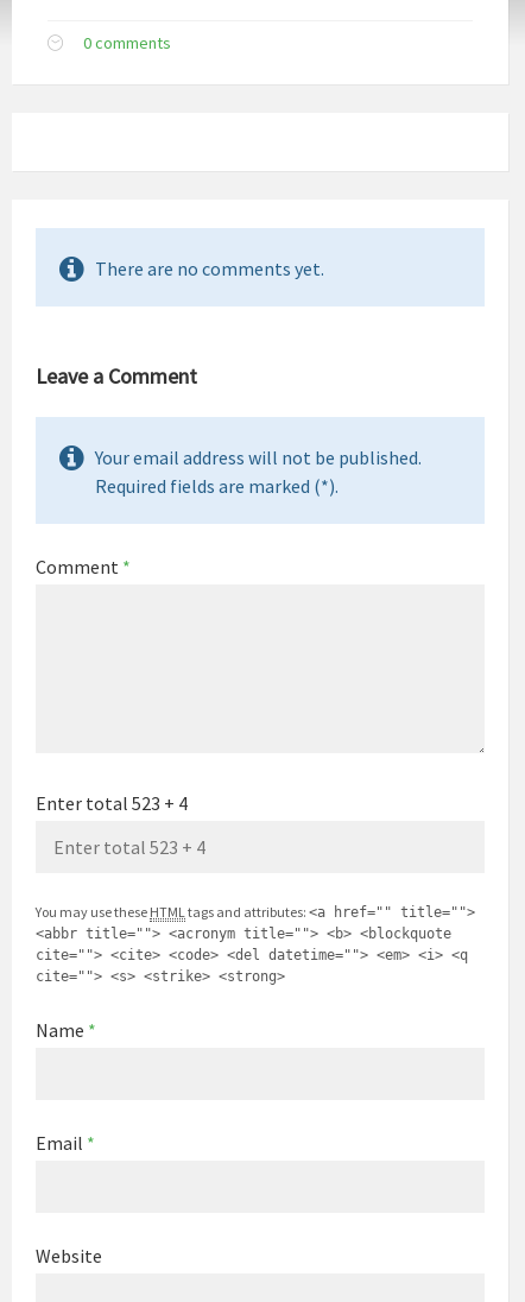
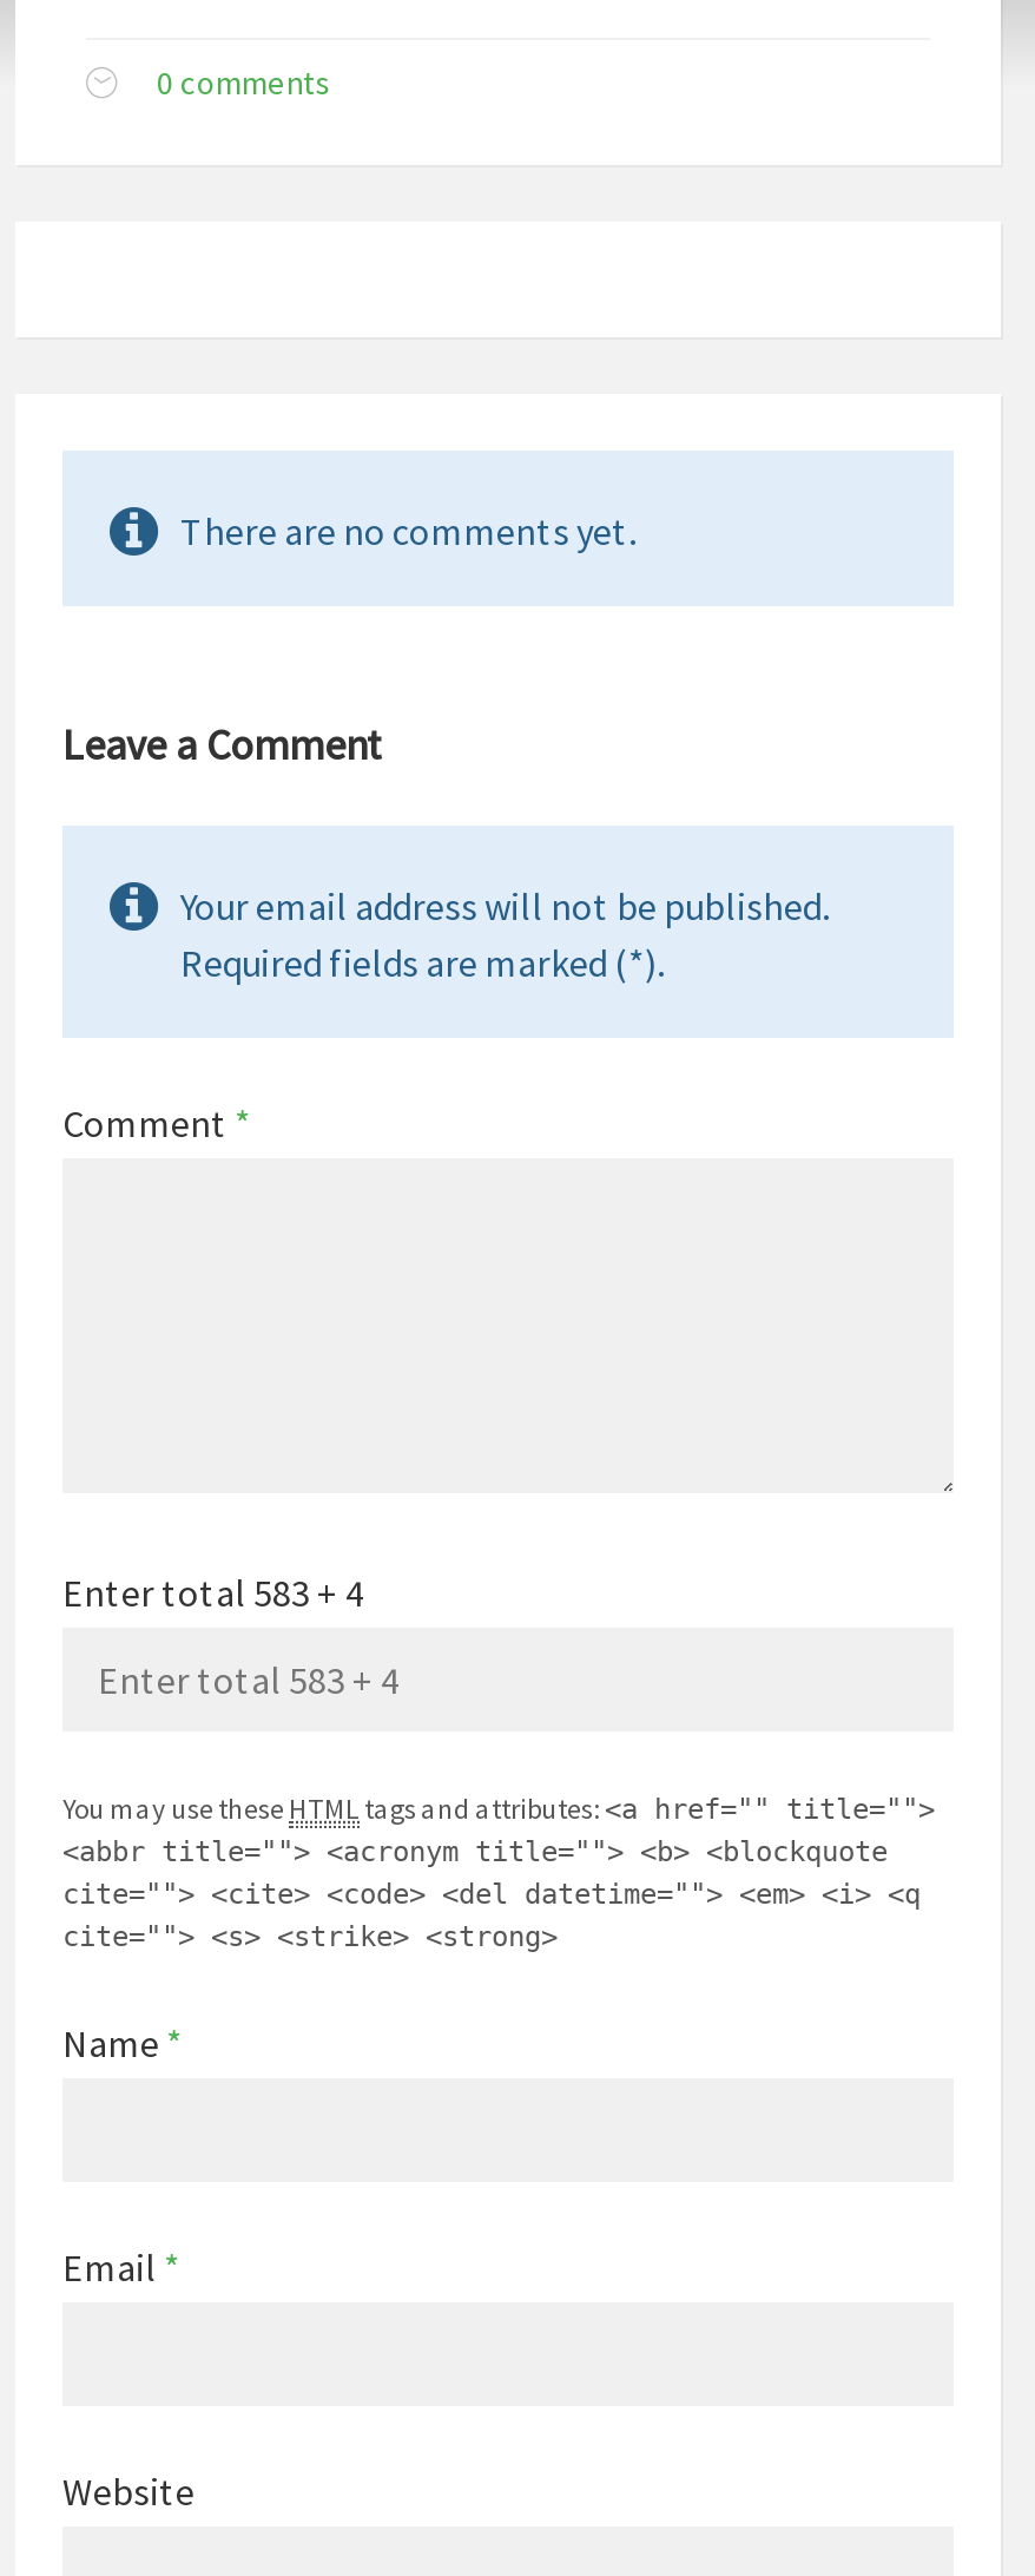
[36,791,188,815] Enter total 523 + 4 -> [62,1569,364,1616] Enter total 583 + 4

